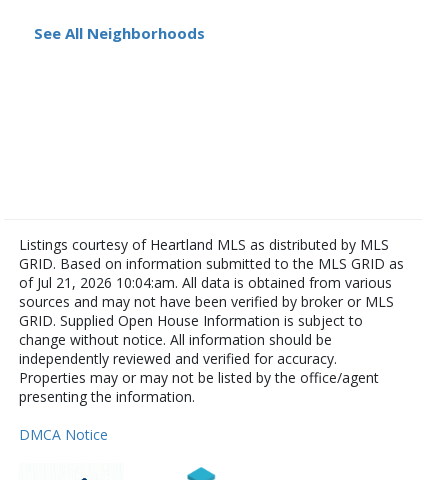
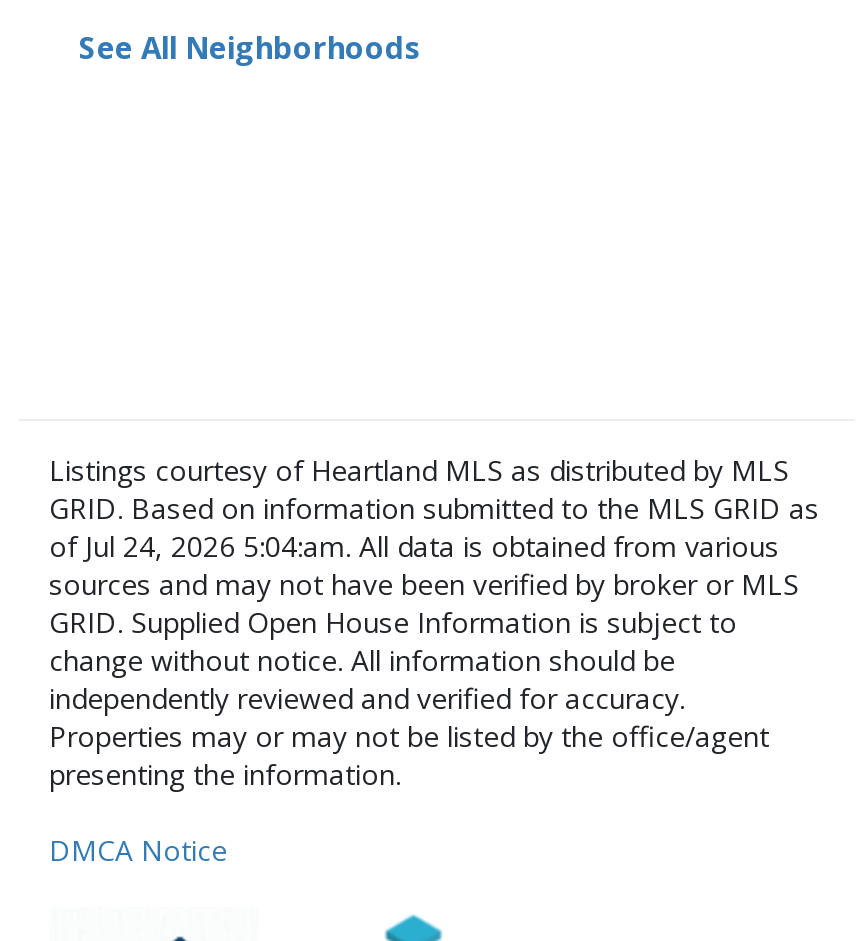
[19,273,392,292] of Jul 21, 2026 10:04:am. All data is obtained from various -> [49,527,779,565] of Jul 24, 2026 5:04:am. All data is obtained from various

